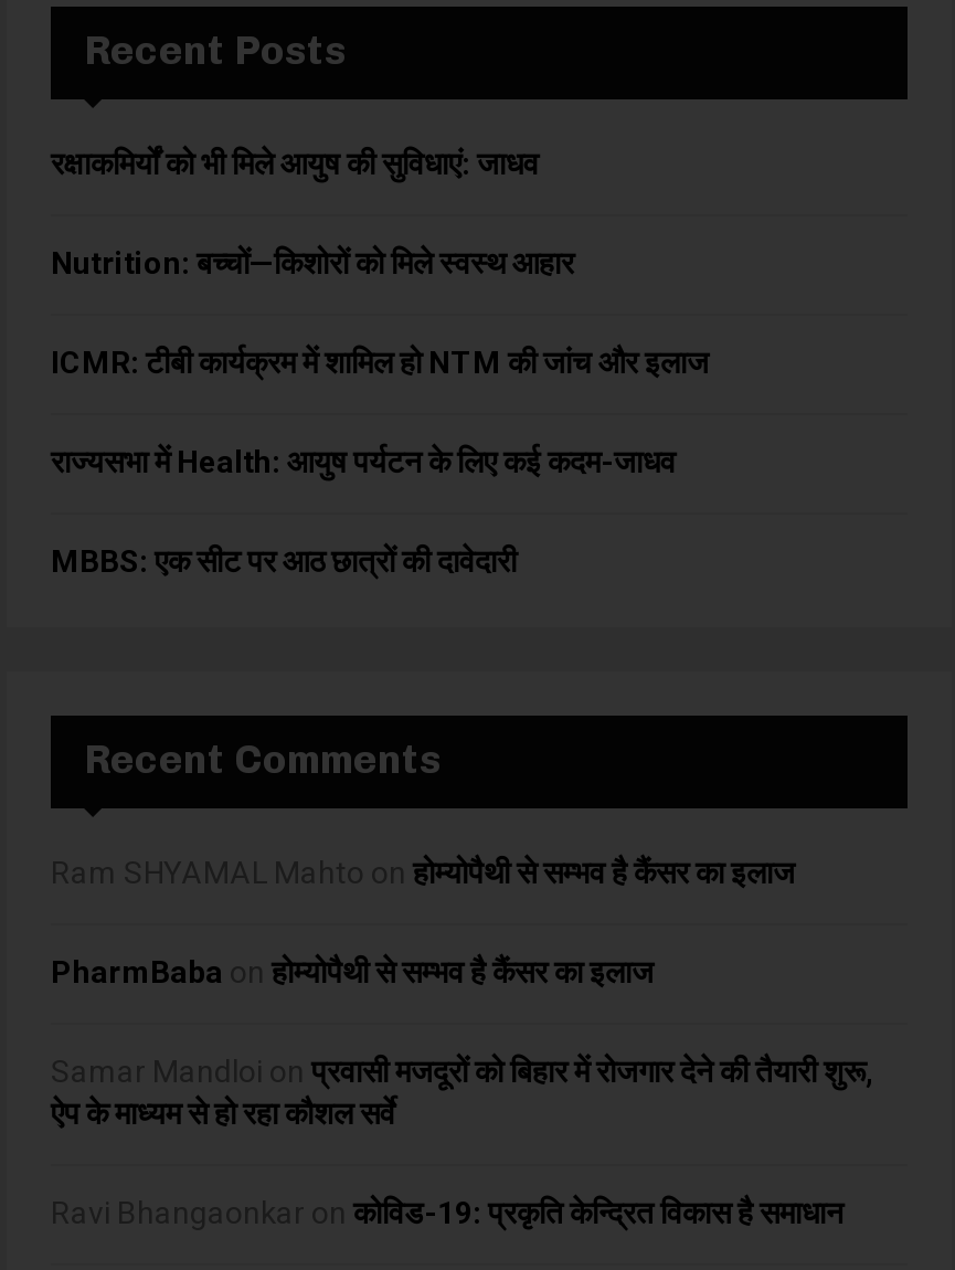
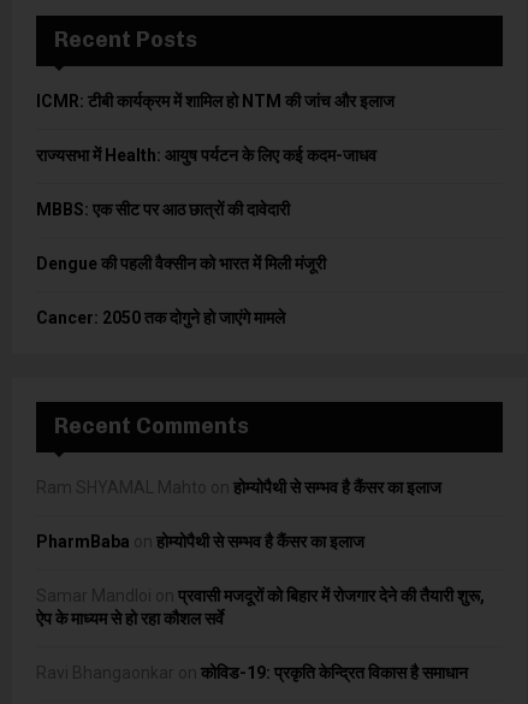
[51,146,574,281] रक्षाकमिर्यों को भी मिले आयुष की सुविधाएं: जाधव | Nutrition: बच्चों—किशोरों को मिले स्वस्थ आहार -> none
moved [51,345,709,579] -> [36,92,394,219]: ICMR: टीबी कार्यक्रम में शामिल हो NTM की जांच और इलाज | राज्यसभा में Health: आयुष पर्यटन के लिए कई कदम-जाधव | MBBS: एक सीट पर आठ छात्रों की दावेदारी
none -> [36,254,326,328] Dengue की पहली वैक्सीन को भारत में मिली मंजूरी | Cancer: 2050 तक दोगुने हो जाएंगे मामले

